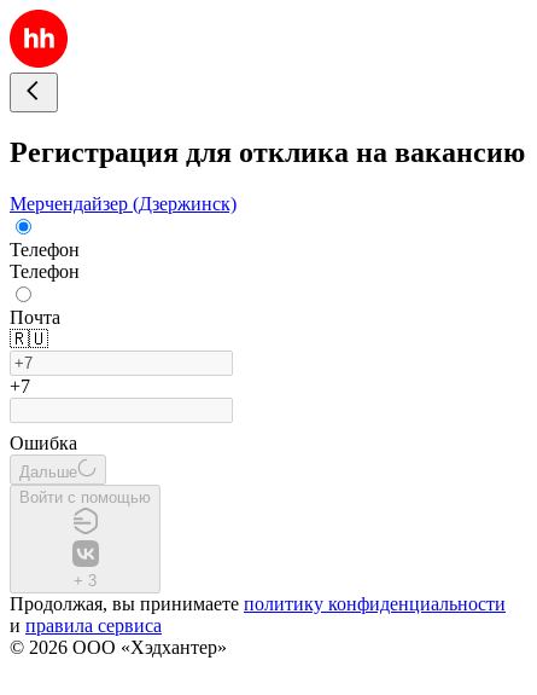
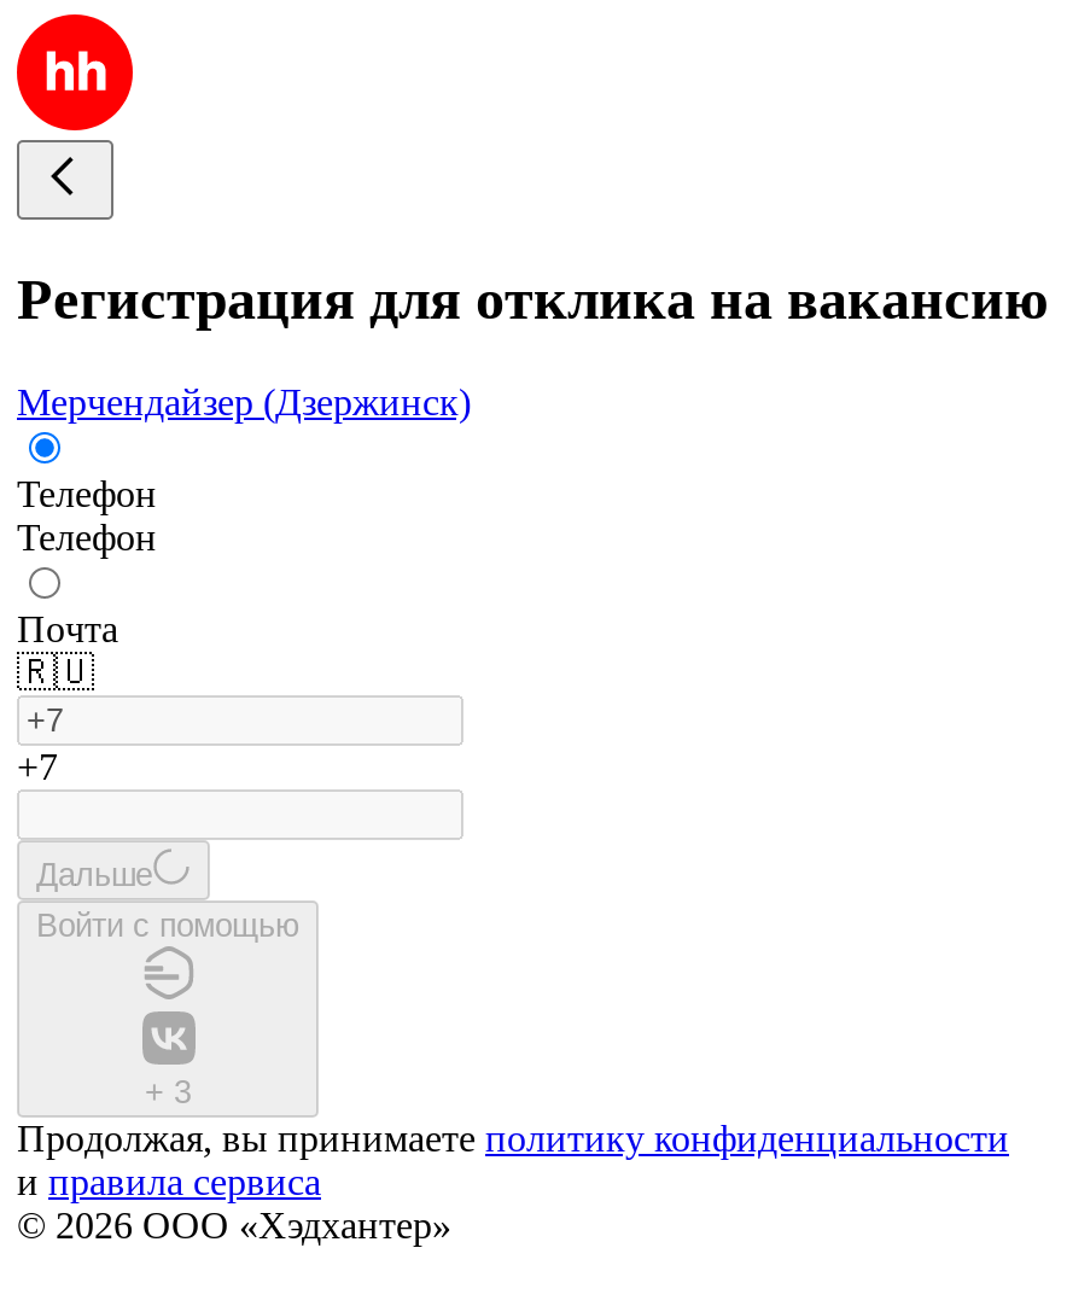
[10,432,77,453] Ошибка -> none

